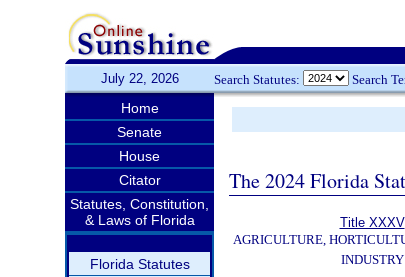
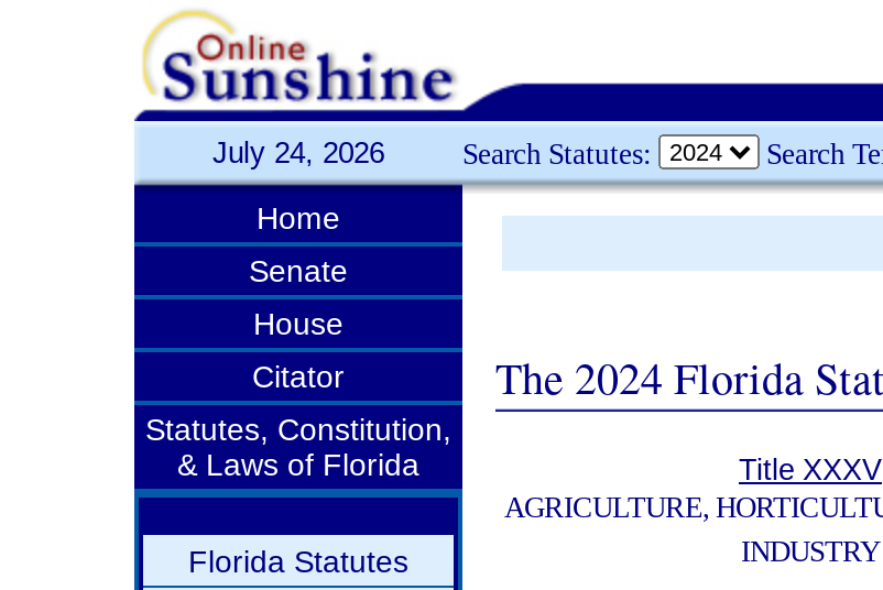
[100,71,178,86] July 22, 2026 -> [212,136,384,170] July 24, 2026

